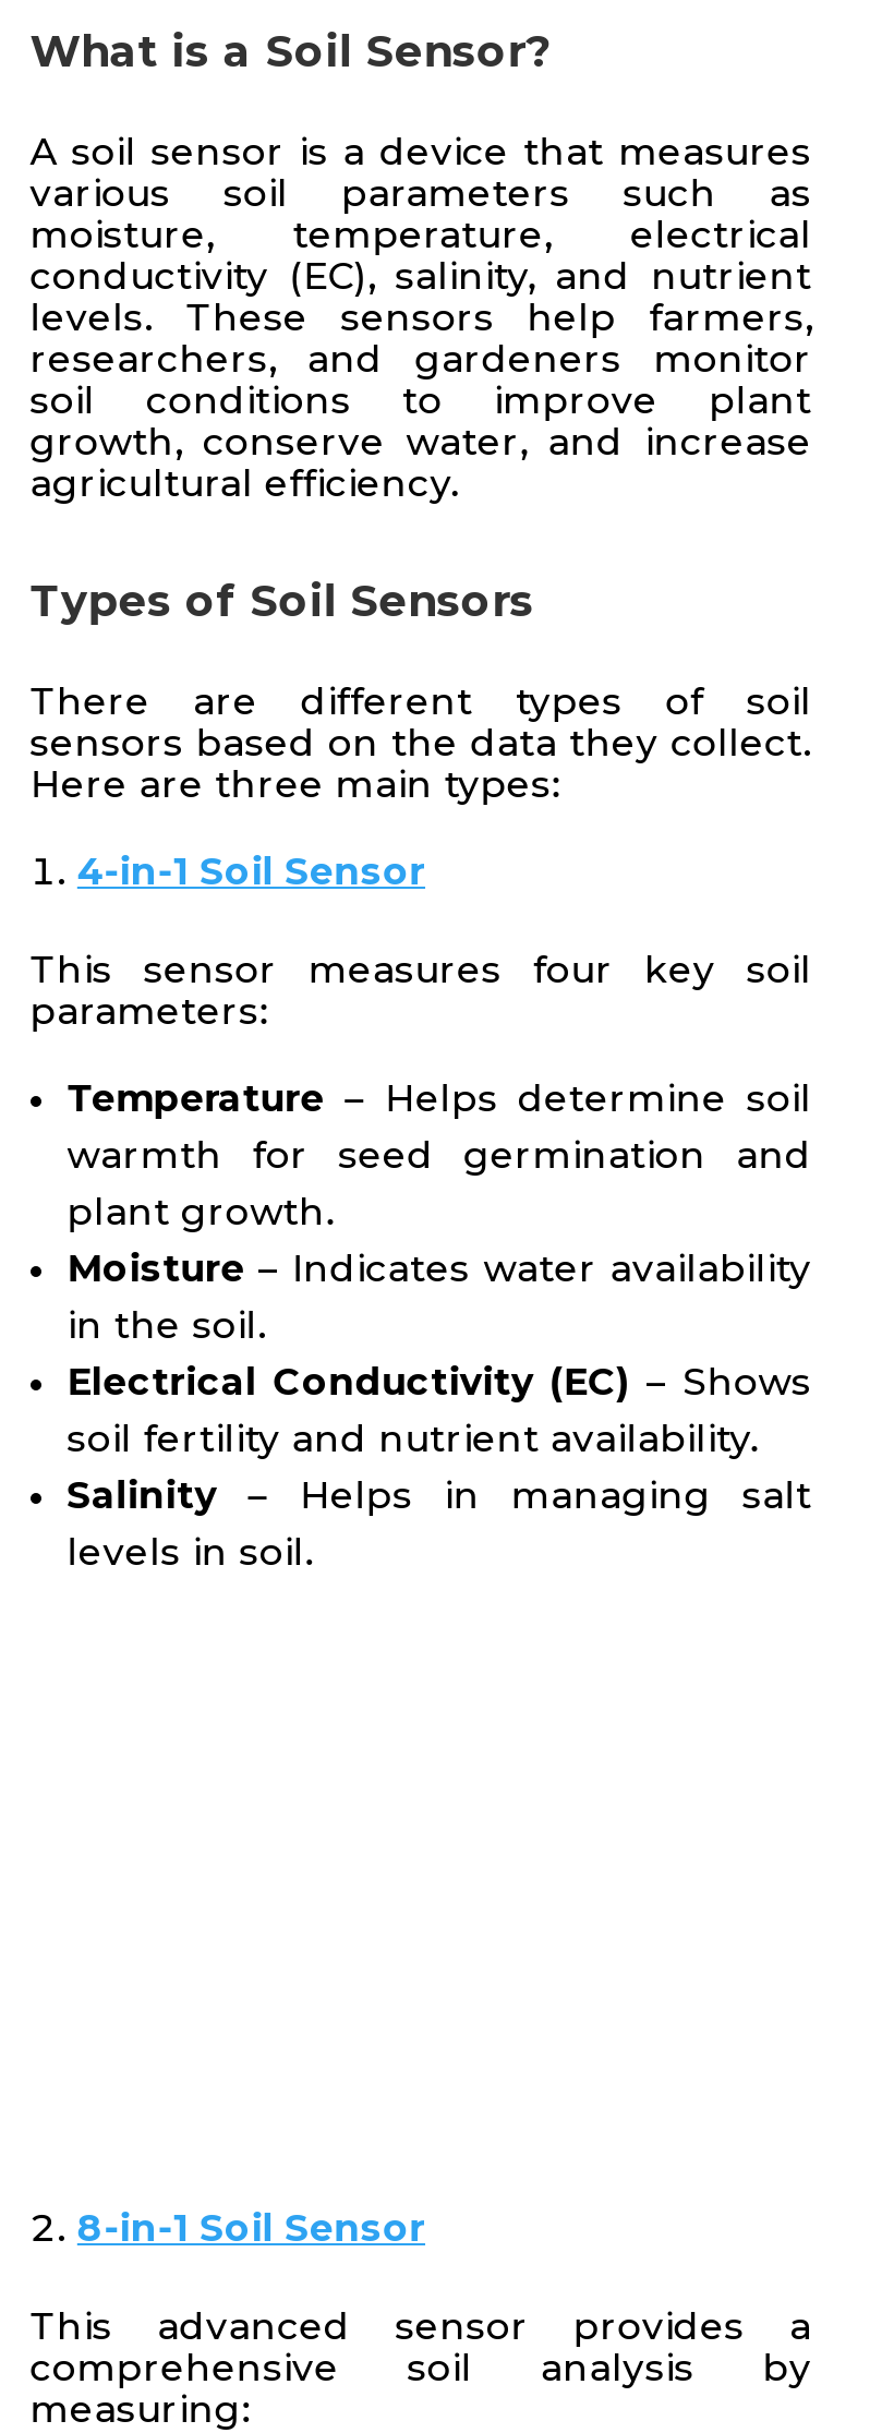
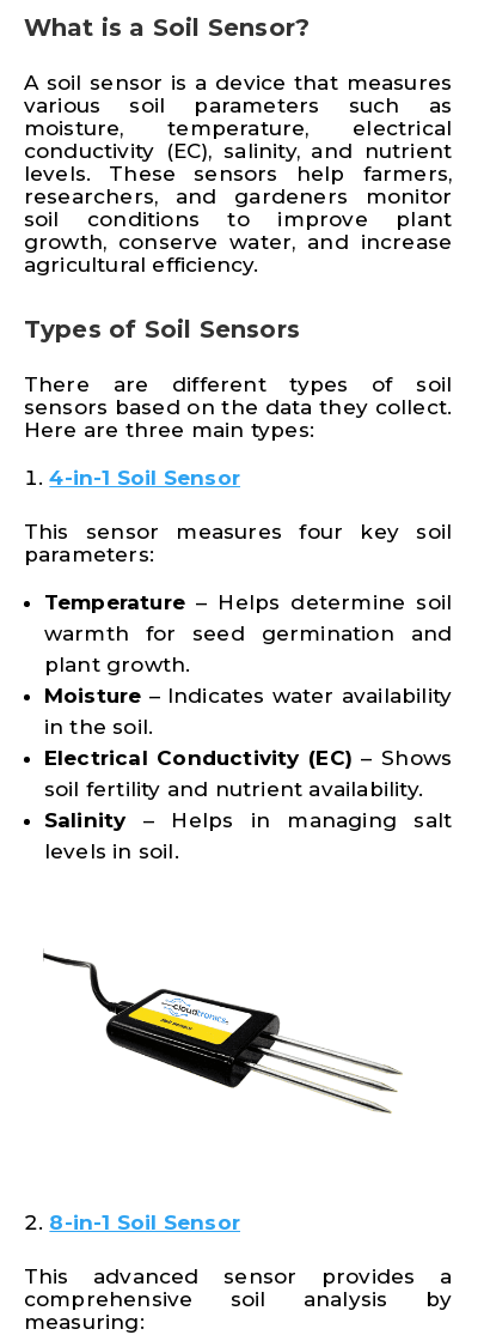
none -> [42,952,403,1115] [image]

